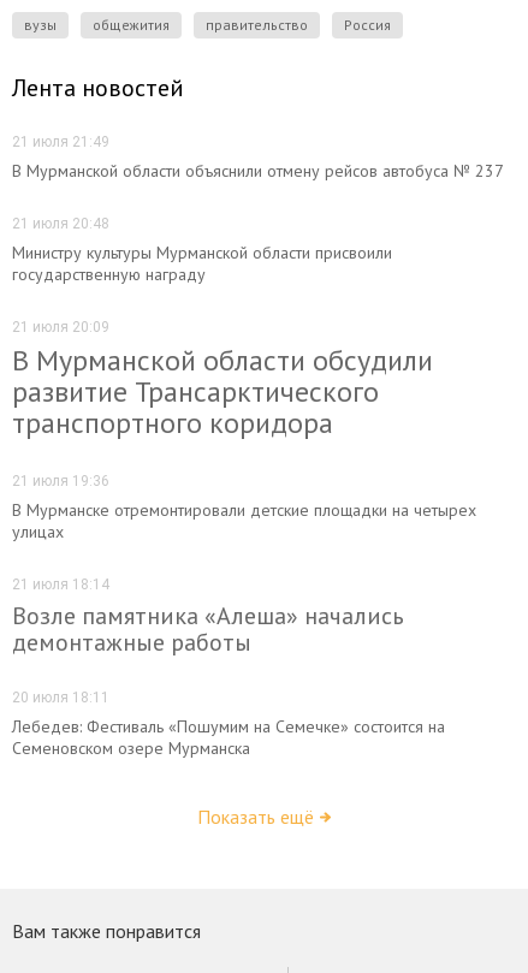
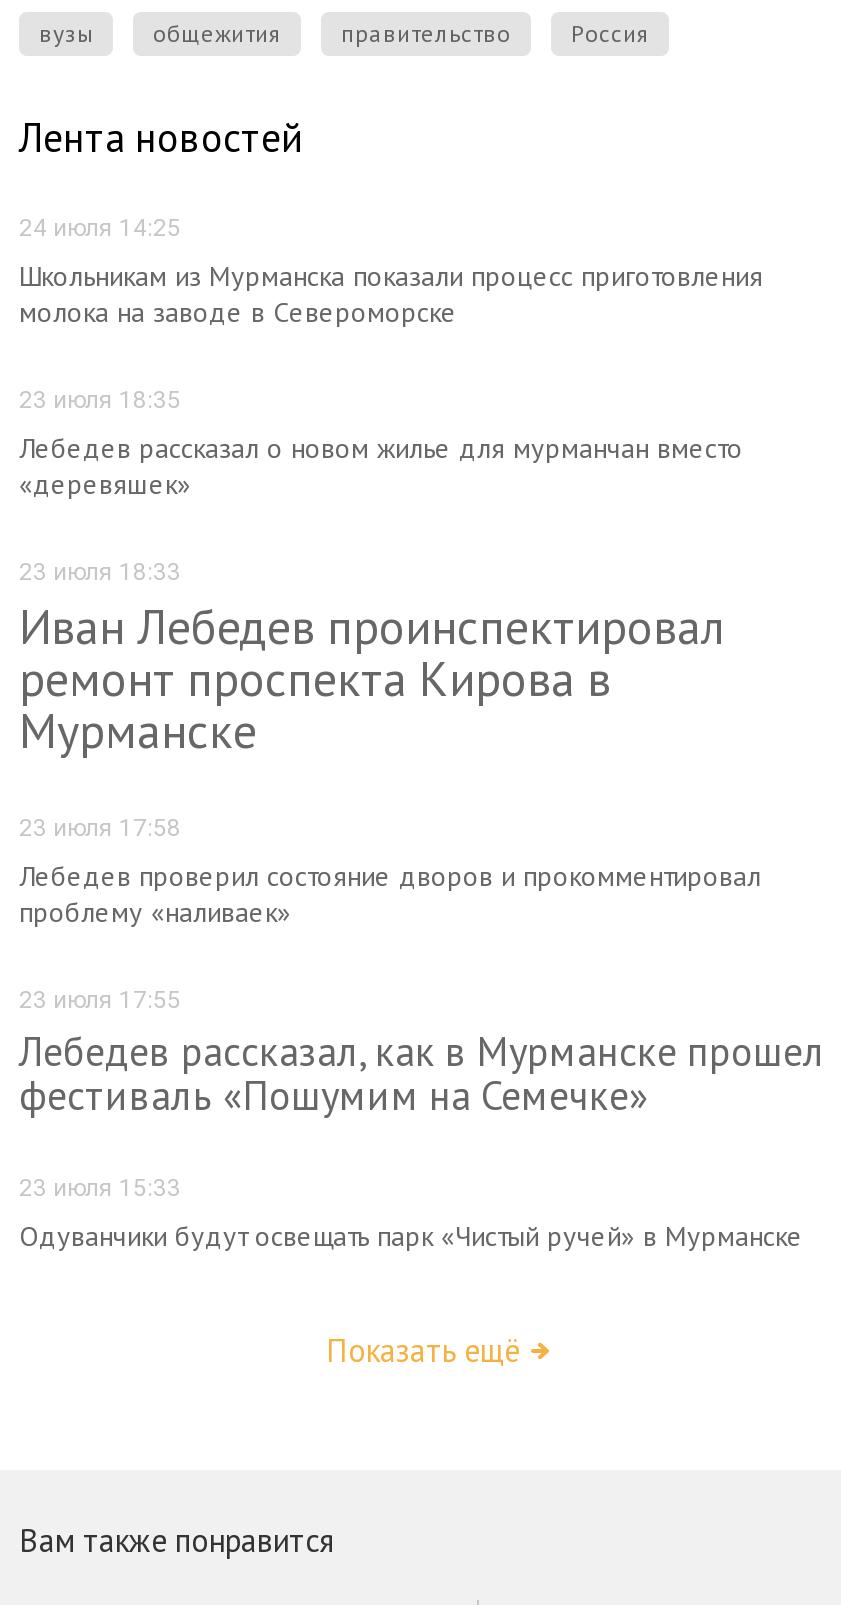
[12,134,504,182] 21 июля 21:49 | В Мурманской области объяснили отмену рейсов автобуса № 237 -> [19,214,763,330] 24 июля 14:25 | Школьникам из Мурманска показали процесс приготовления | молока на заводе в Североморске
[12,215,392,285] 21 июля 20:48 | Министру культуры Мурманской области присвоили | государственную награду -> [19,386,743,502] 23 июля 18:35 | Лебедев рассказал о новом жилье для мурманчан вместо | «деревяшек»
[12,319,433,441] 21 июля 20:09 | В Мурманской области обсудили | развитие Трансарктического | транспортного коридора -> [19,558,725,762] 23 июля 18:33 | Иван Лебедев проинспектировал | ремонт проспекта Кирова в | Мурманске
[12,473,476,542] 21 июля 19:36 | В Мурманске отремонтировали детские площадки на четырех | улицах -> [19,814,761,930] 23 июля 17:58 | Лебедев проверил состояние дворов и прокомментировал | проблему «наливаек»
[12,576,404,658] 21 июля 18:14 | Возле памятника «Алеша» начались | демонтажные работы -> [19,986,825,1122] 23 июля 17:55 | Лебедев рассказал, как в Мурманске прошел | фестиваль «Пошумим на Семечке»
[12,689,445,759] 20 июля 18:11 | Лебедев: Фестиваль «Пошумим на Семечке» состоится на | Семеновском озере Мурманска -> [19,1174,803,1254] 23 июля 15:33 | Одуванчики будут освещать парк «Чистый ручей» в Мурманске

